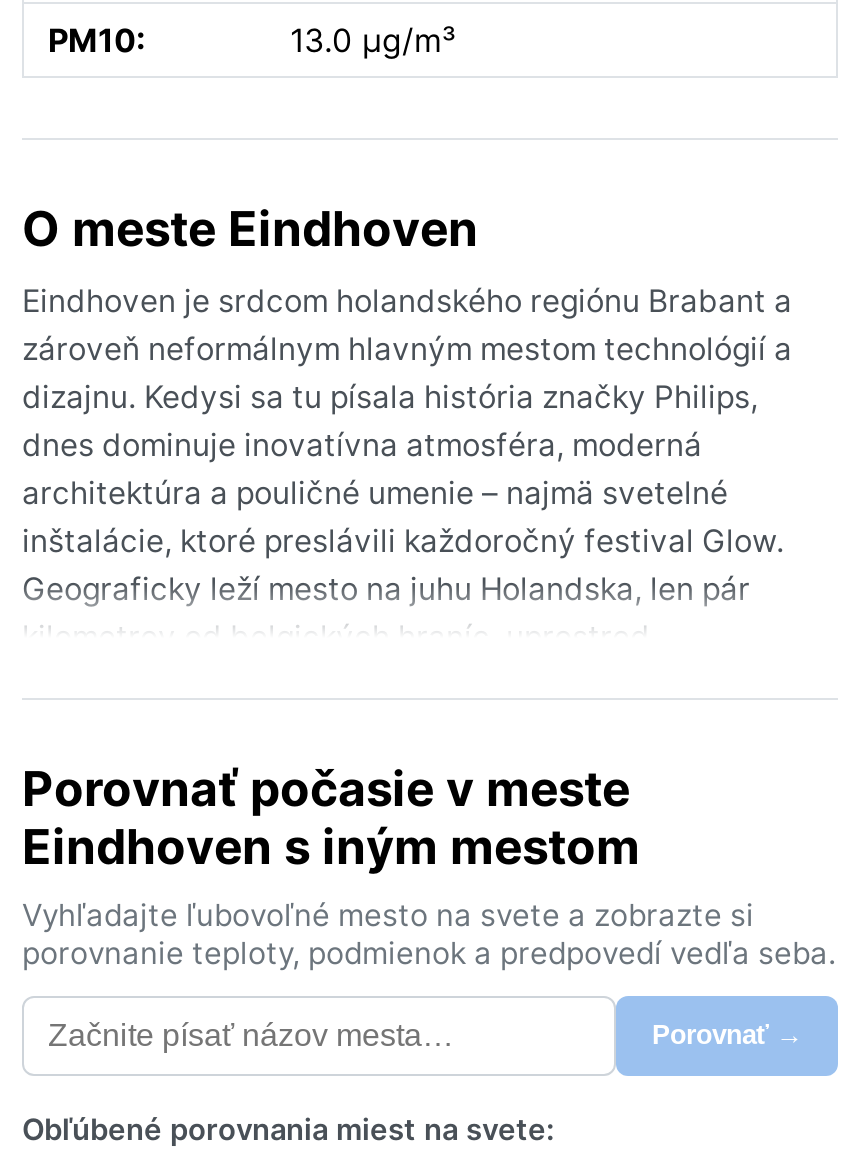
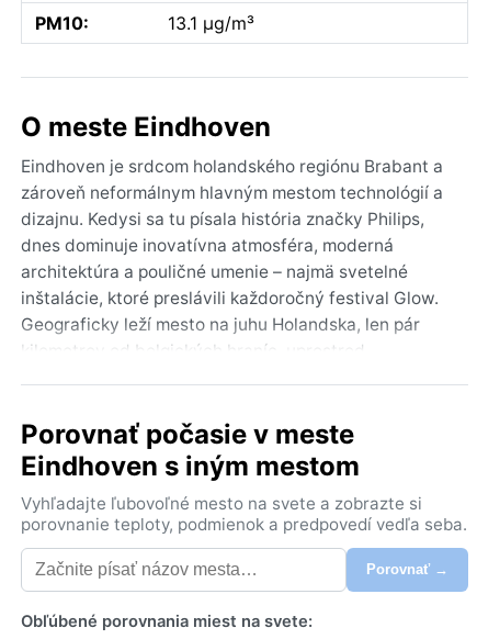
[290,19,456,59] 13.0 µg/m³ -> [168,12,254,34] 13.1 µg/m³

